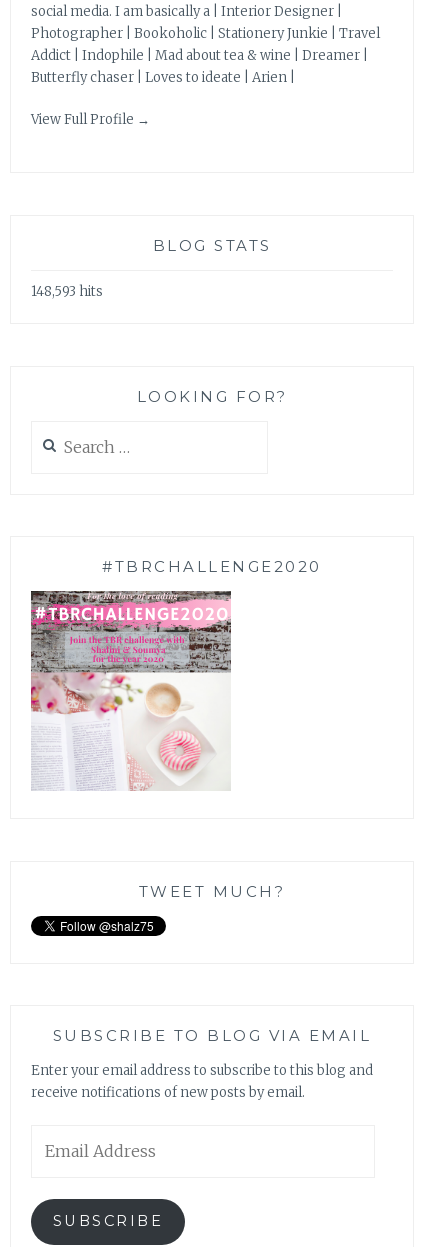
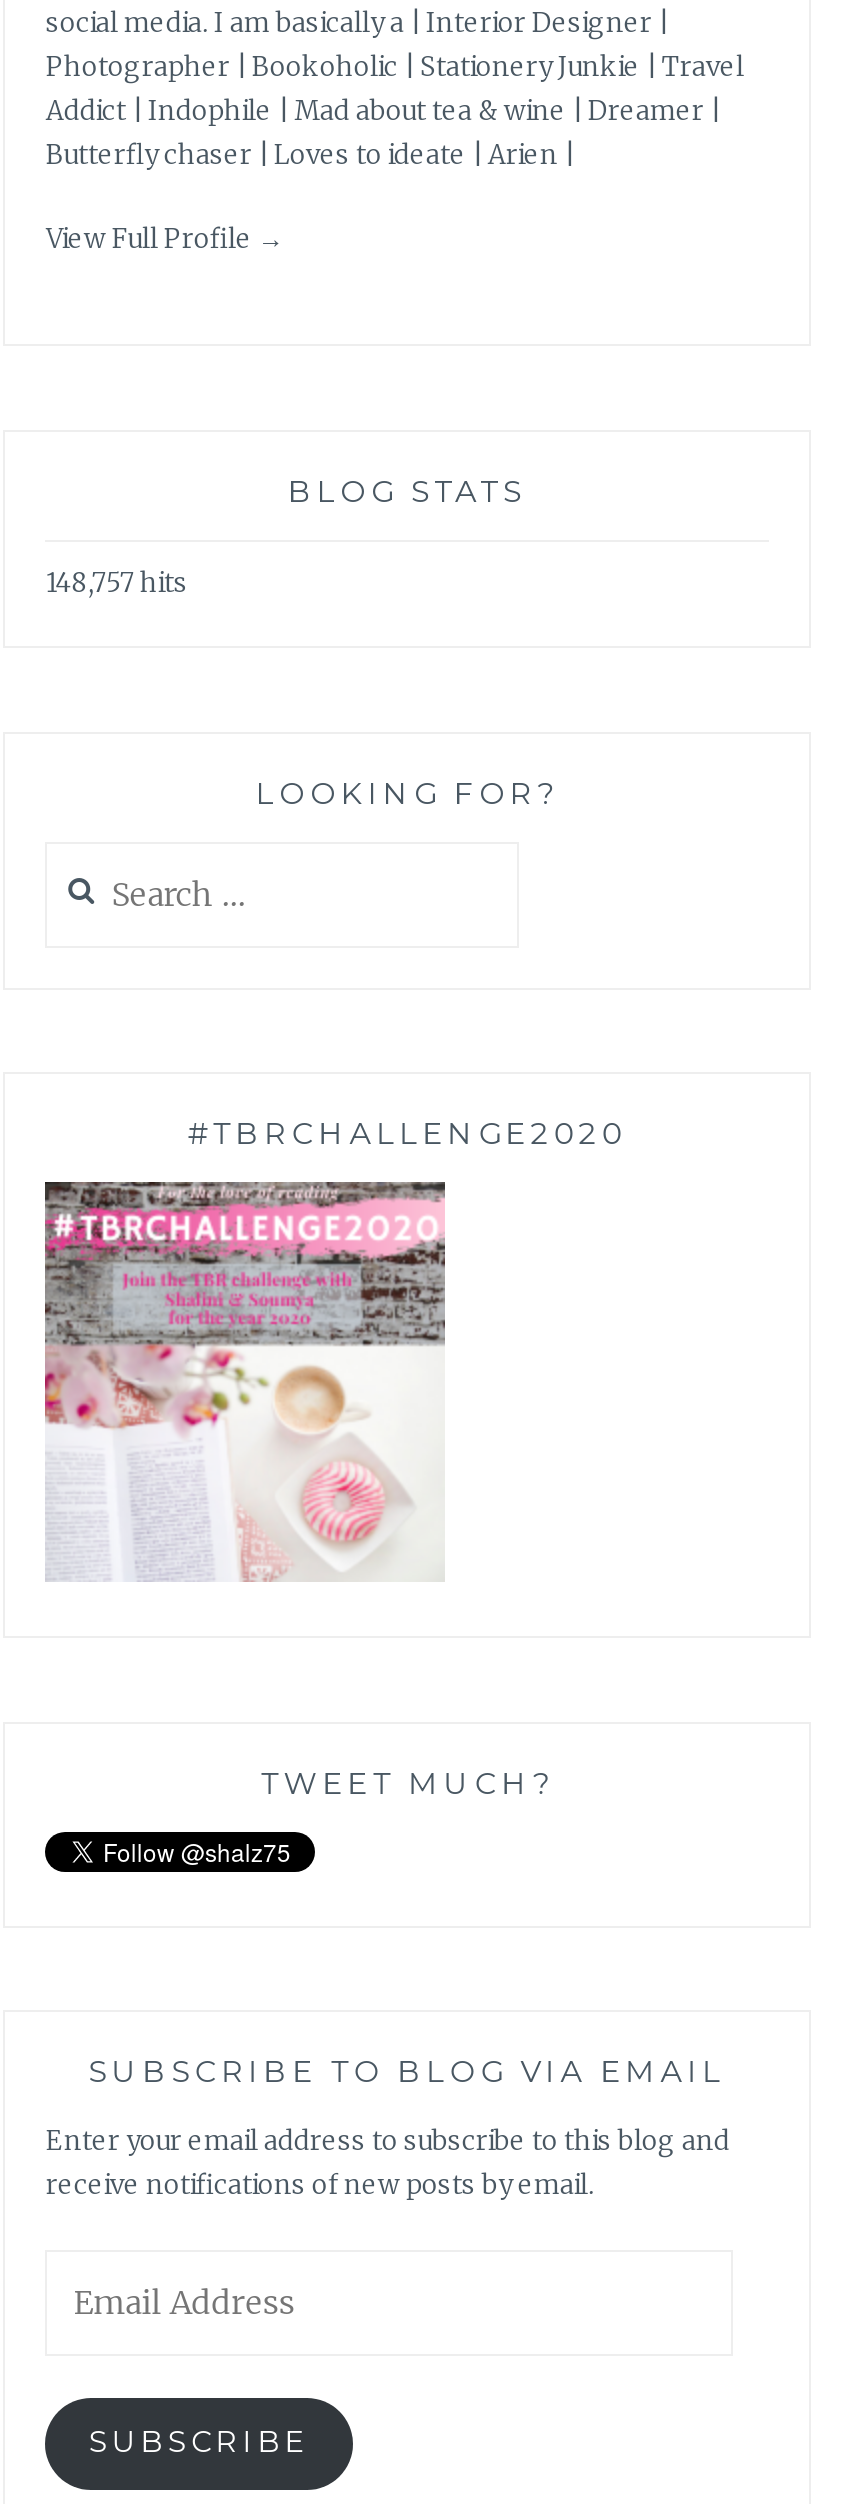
[31,283,103,300] 148,593 hits -> [46,567,188,601] 148,757 hits

